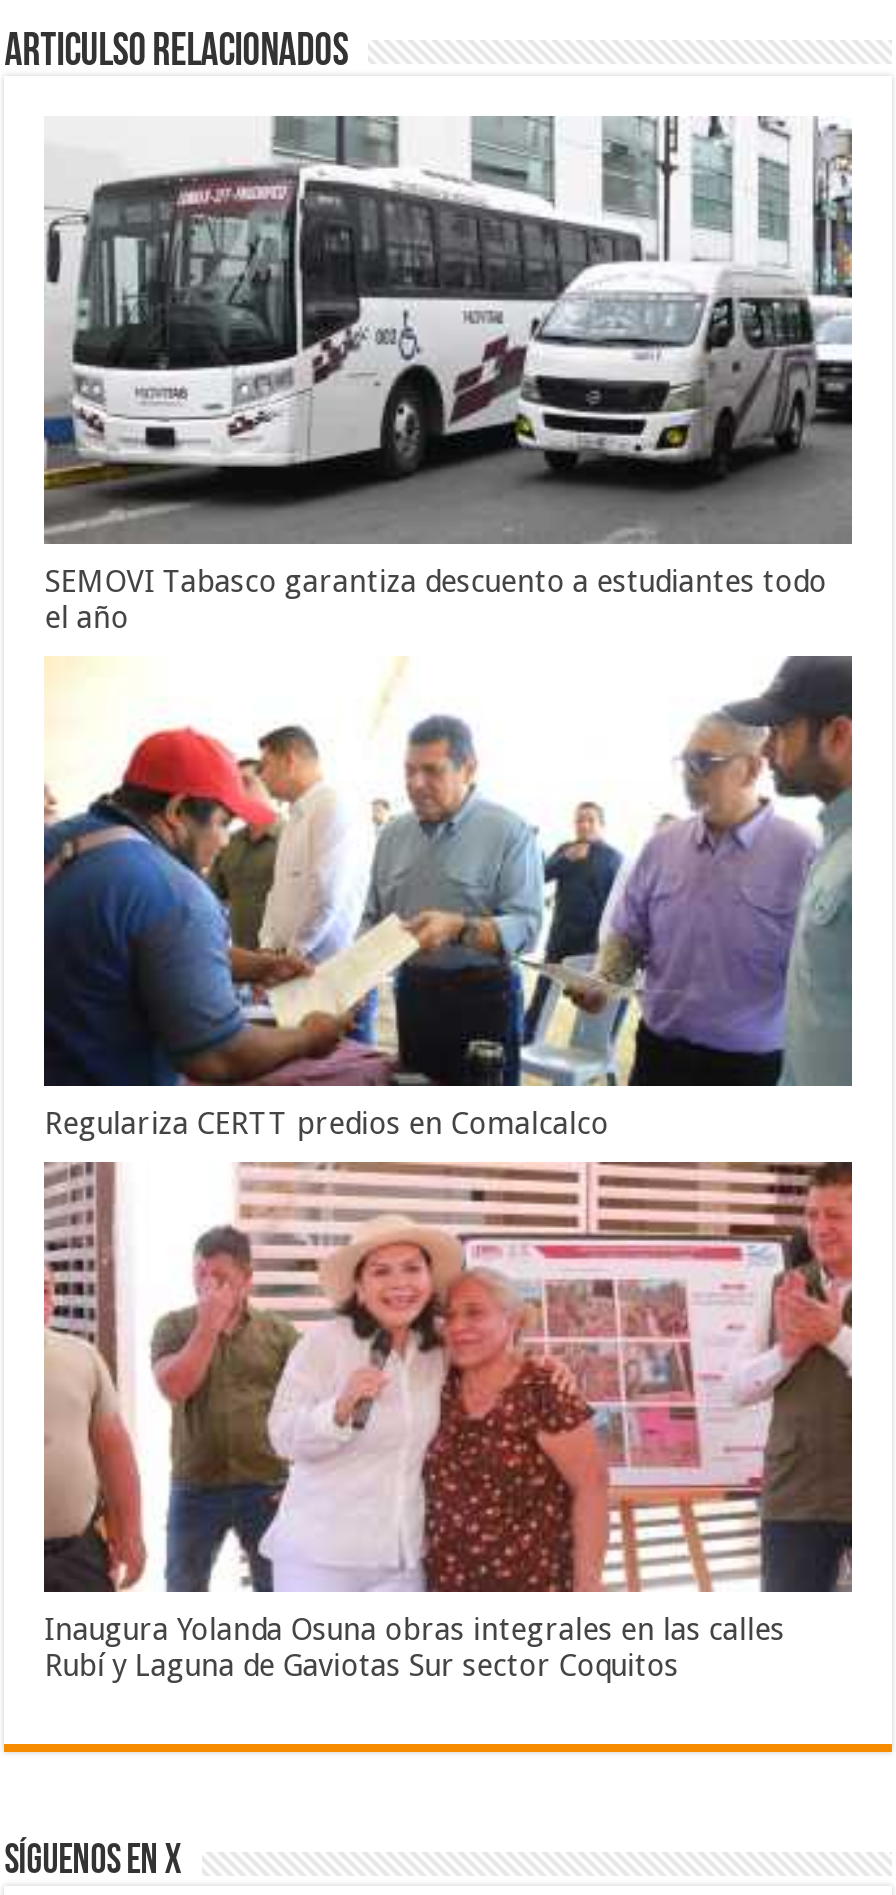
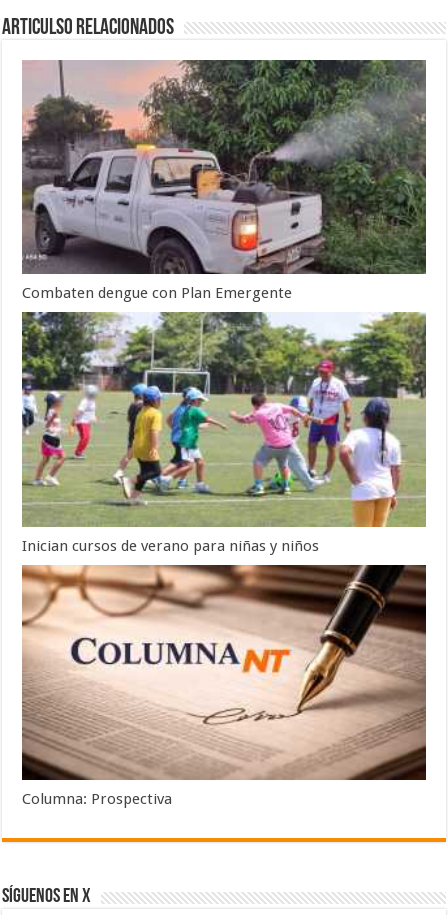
[44,116,852,544] [image] -> [22,59,426,241] [image]
[44,565,826,637] SEMOVI Tabasco garantiza descuento a estudiantes todo | el año -> [22,284,292,302] Combaten dengue con Plan Emergente
[42,654,852,1142] [image] | Regulariza CERTT predios en Comalcalco -> [21,311,427,555] [image] | Inician cursos de verano para niñas y niños
[42,1160,854,1684] [image] | Inaugura Yolanda Osuna obras integrales en las calles | Rubí y Laguna de Gaviotas Sur sector Coquitos -> [21,564,427,808] [image] | Columna: Prospectiva

